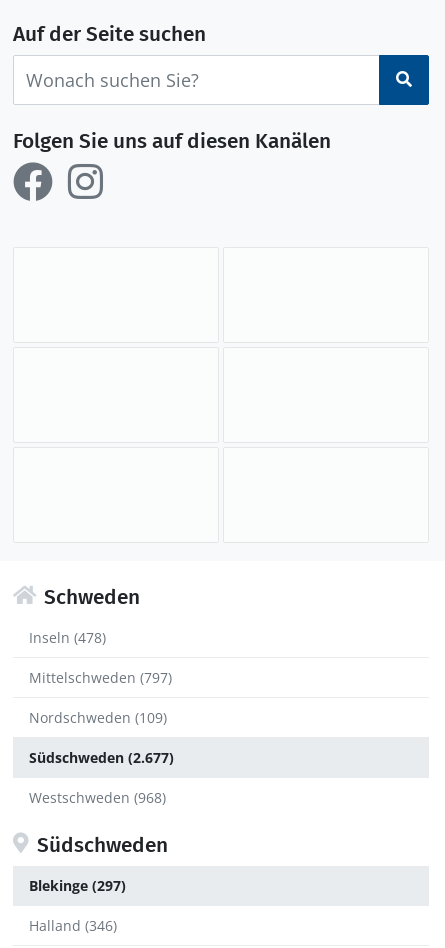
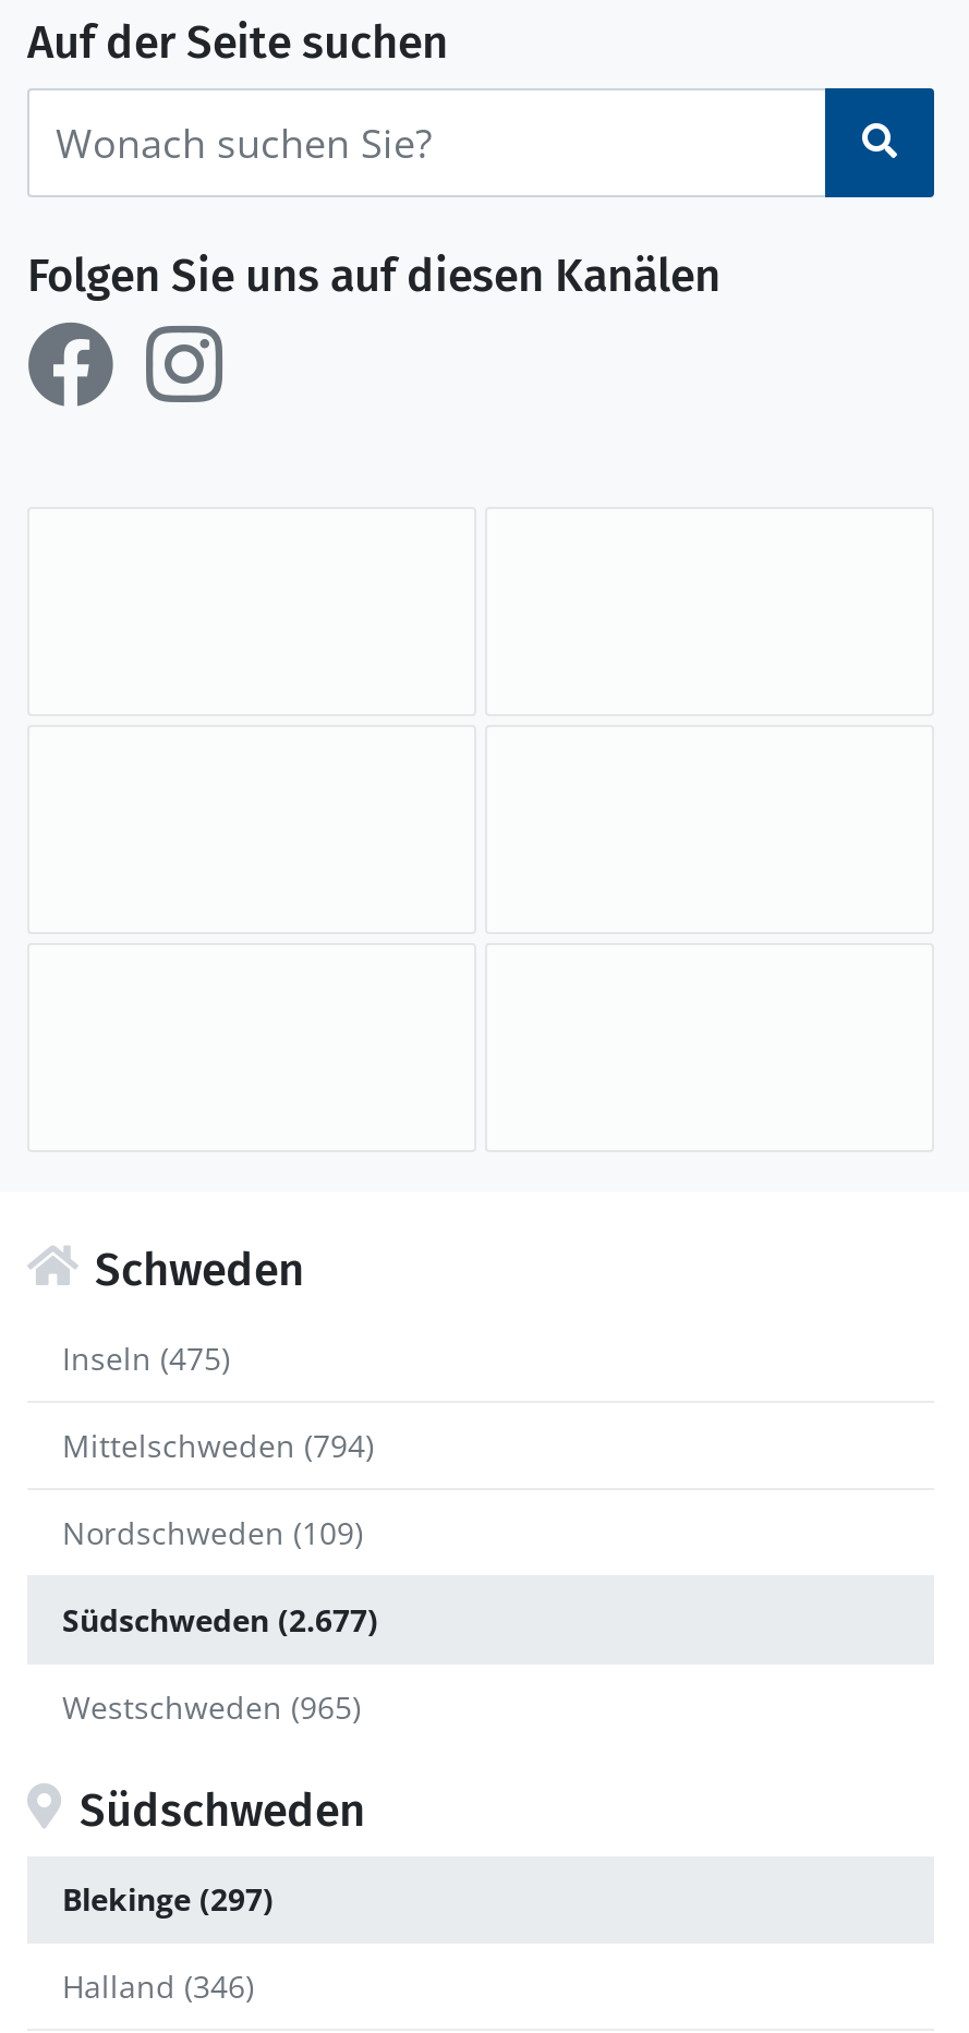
[29,628,106,647] Inseln (478) -> [62,1338,230,1379] Inseln (475)
[29,668,172,687] Mittelschweden (797) -> [62,1425,374,1466] Mittelschweden (794)
[29,788,166,807] Westschweden (968) -> [62,1686,361,1728] Westschweden (965)

